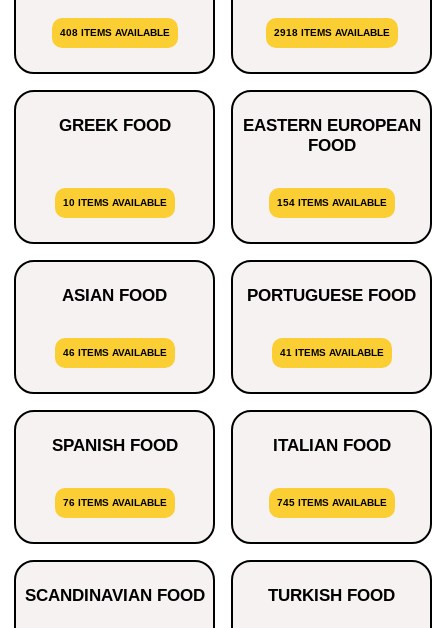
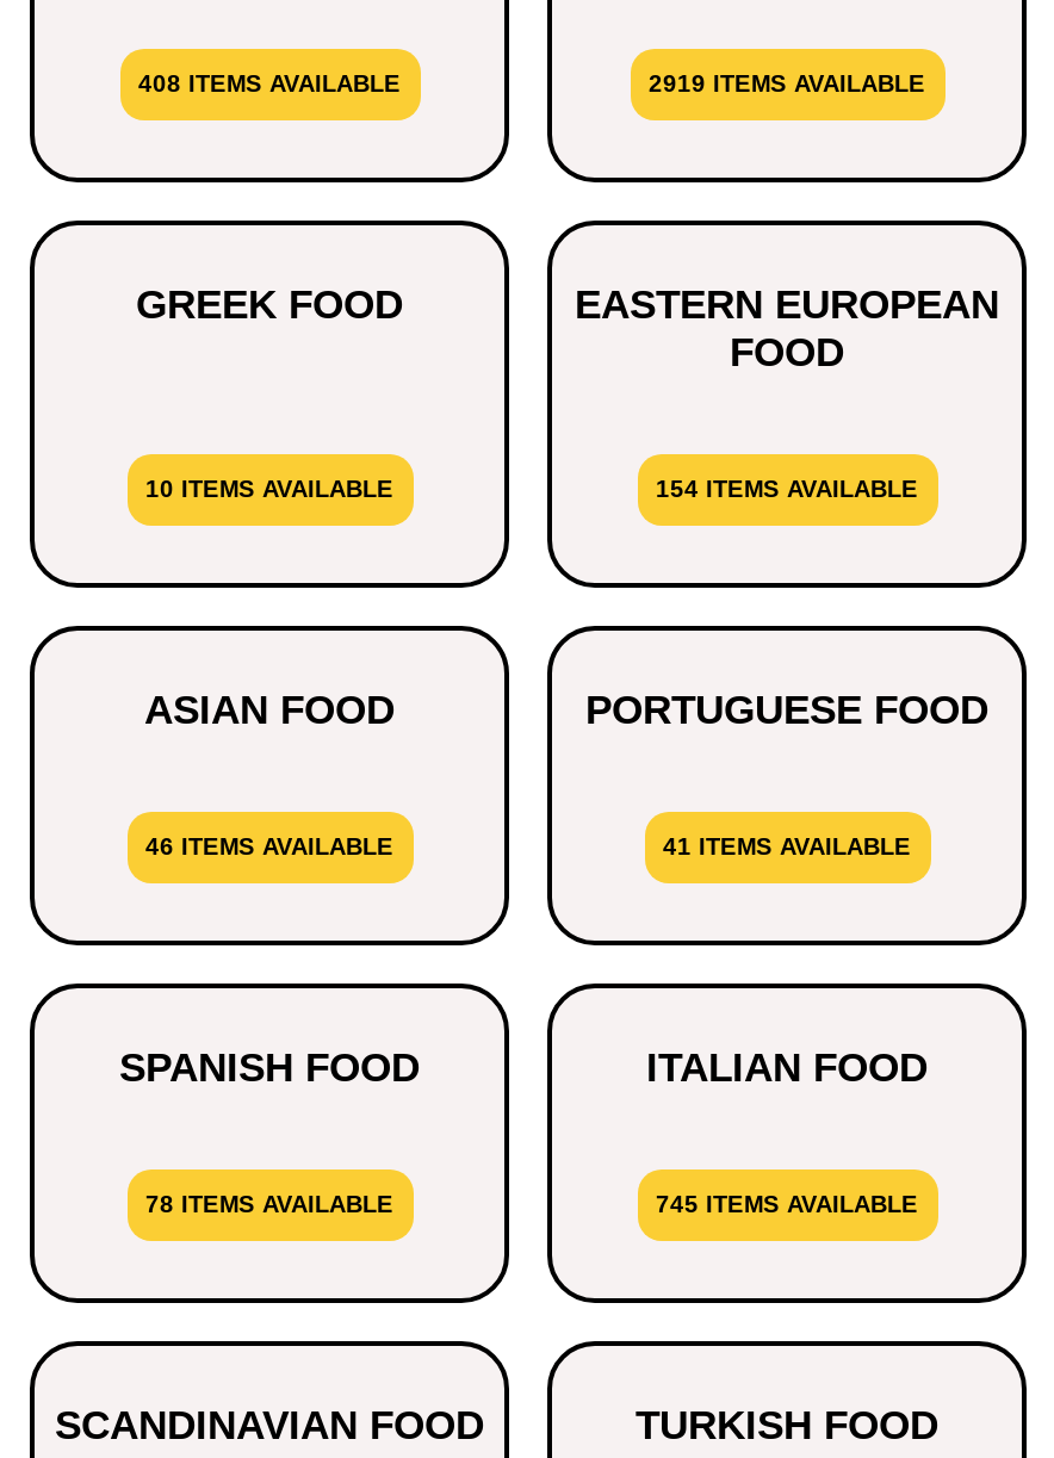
[273,27,389,38] 2918 ITEMS AVAILABLE -> [649,70,925,97] 2919 ITEMS AVAILABLE
[62,497,166,508] 76 ITEMS AVAILABLE -> [145,1191,393,1217] 78 ITEMS AVAILABLE

